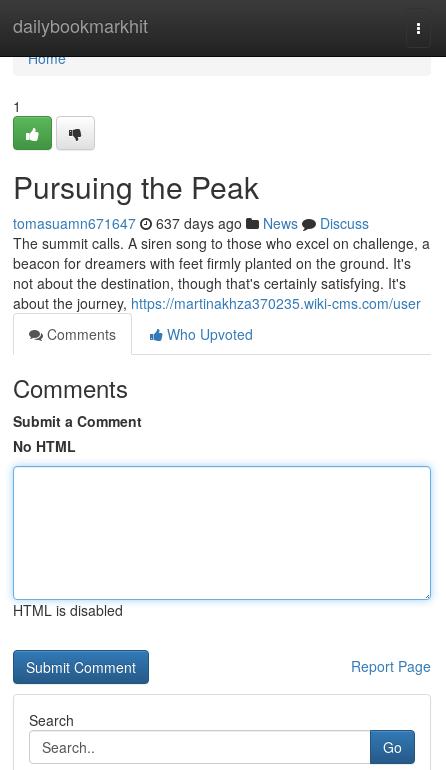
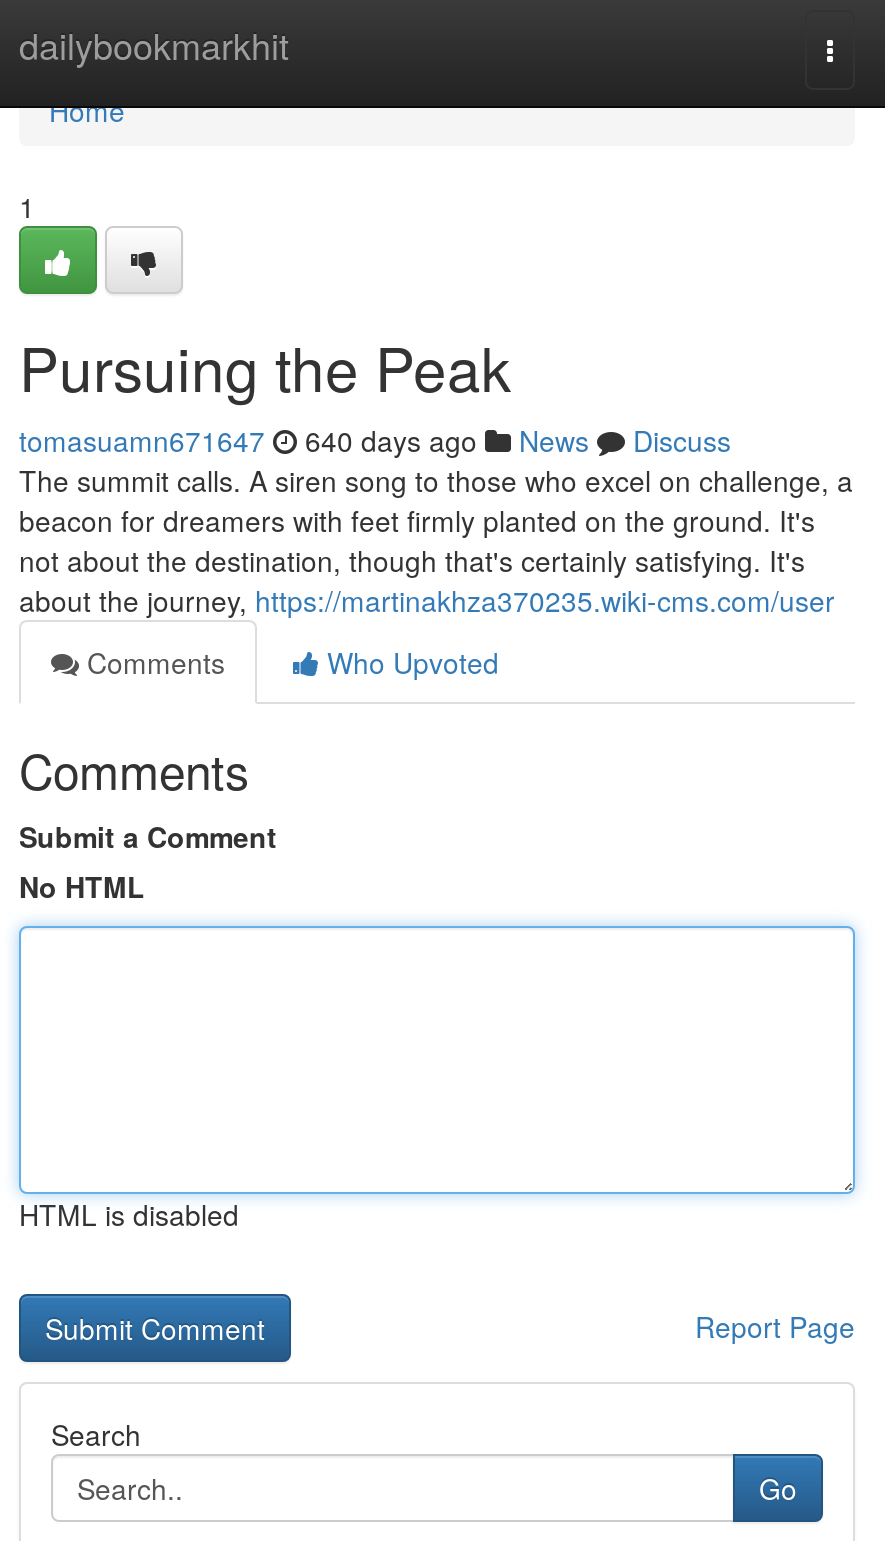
[13,213,369,233] tomasuamn671647 637 days ago News Discuss -> [19,420,731,460] tomasuamn671647 640 days ago News Discuss

